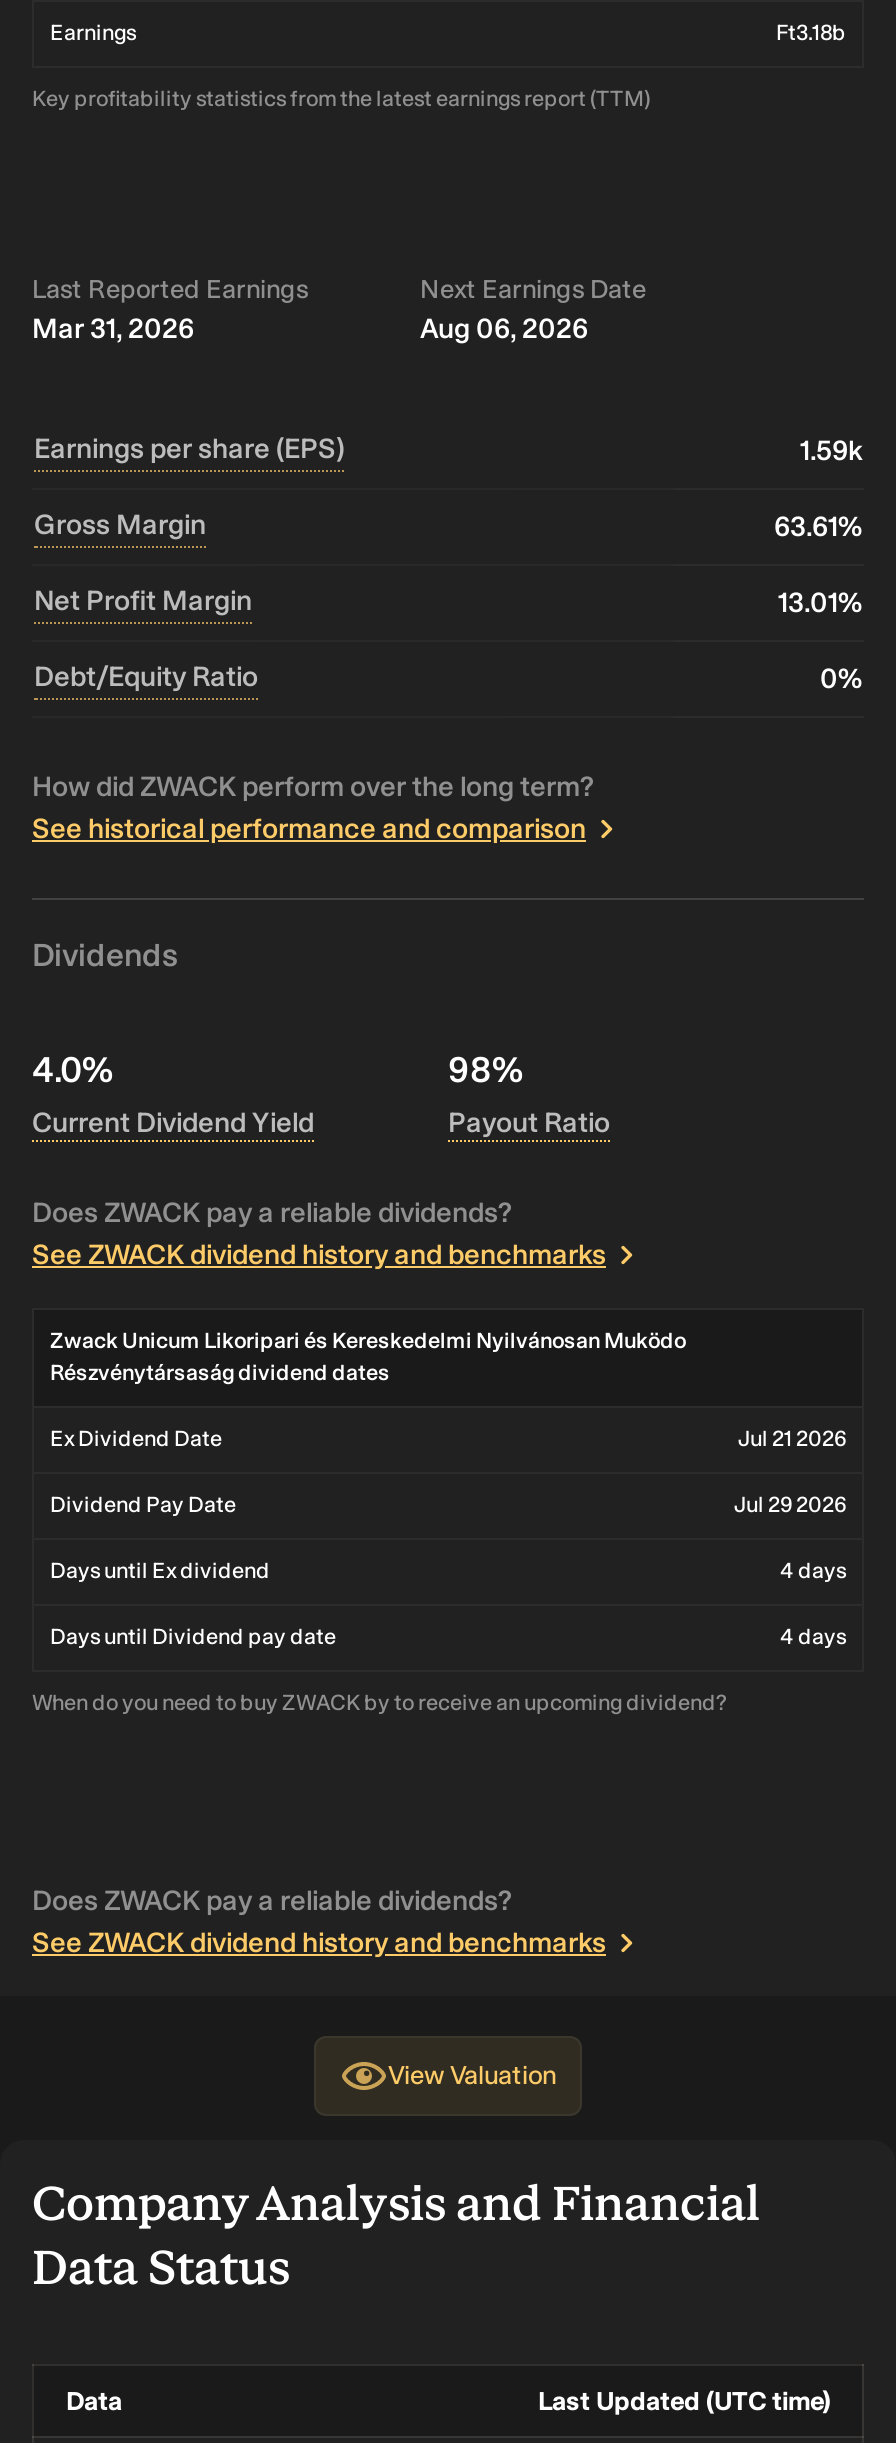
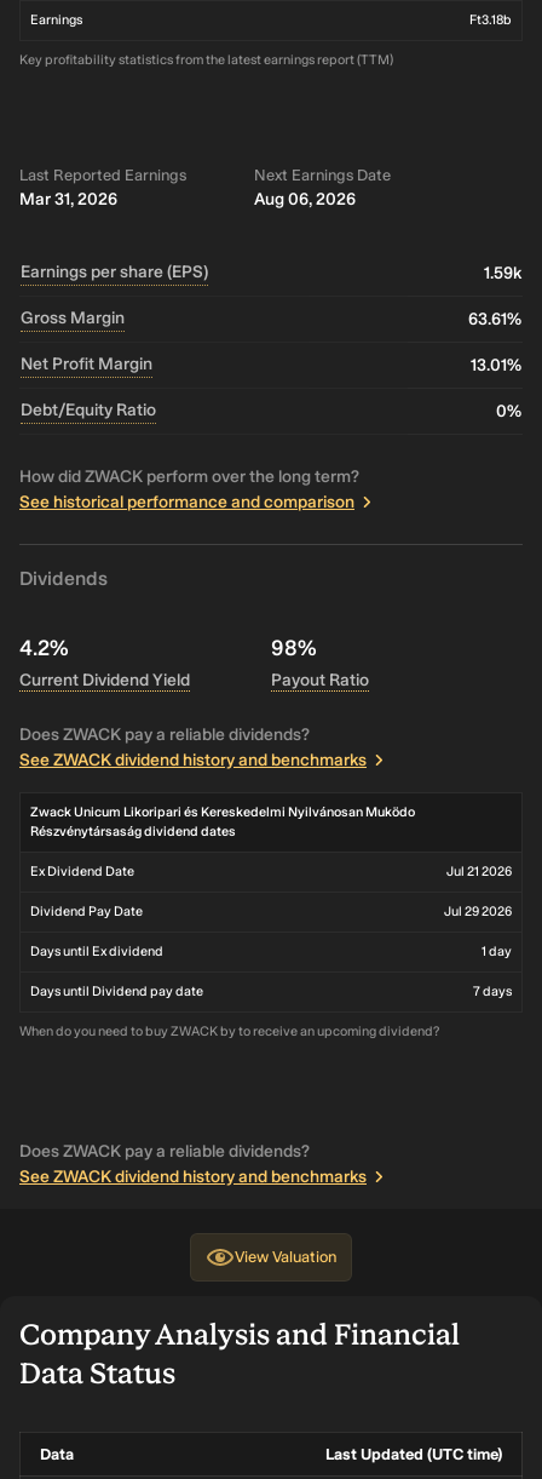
[32,1047,114,1091] 4.0% -> [19,634,69,661] 4.2%
[780,1557,846,1583] 4 days -> [482,943,512,959] 1 day
[780,1623,846,1649] 4 days -> [473,983,512,999] 7 days

